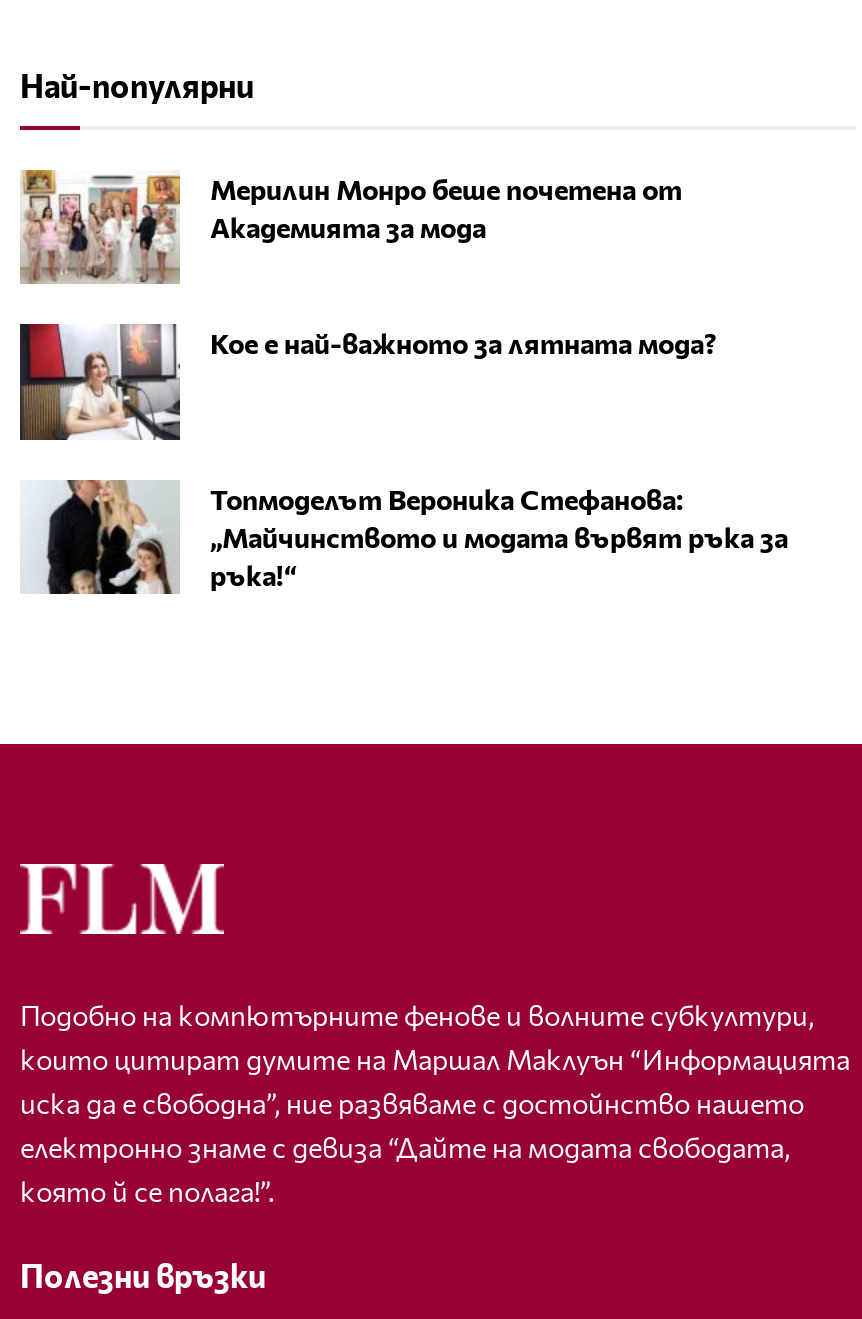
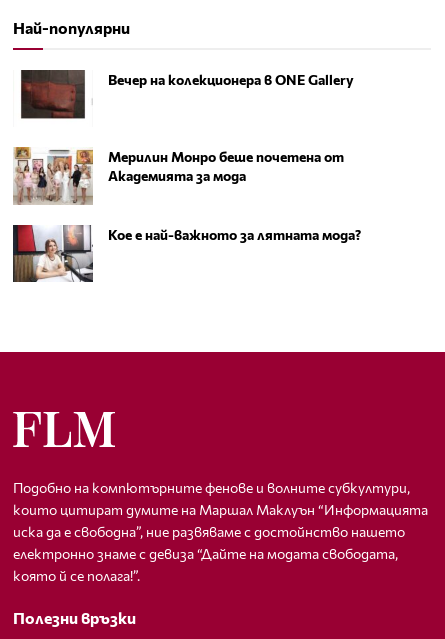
none -> [14,69,354,127] [image] | Вечер на колекционера в ONE Gallery
moved [18,168,716,361] -> [12,146,361,243]: [image] | Мерилин Монро беше почетена от | Академията за мода | Кое е най-важното за лятната мода?
moved [20,320,184,444] -> [13,222,95,284]: [image]
[20,478,788,604] [image] | Топмоделът Вероника Стефанова: | „Майчинството и модата вървят ръка за | ръка!“ -> none

